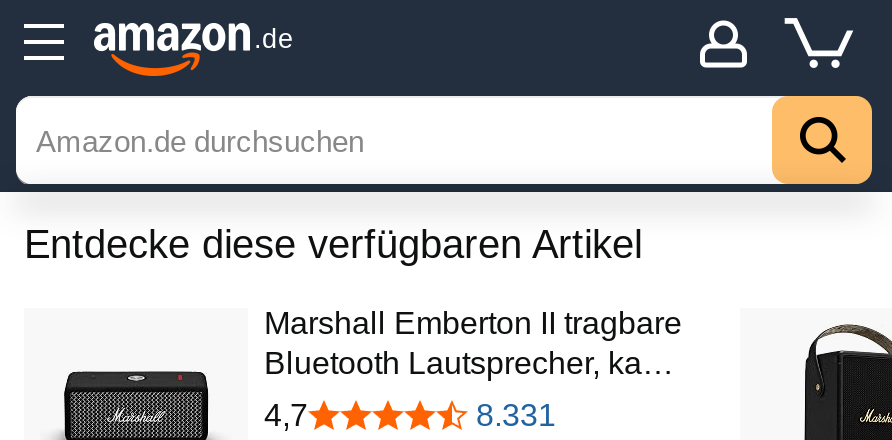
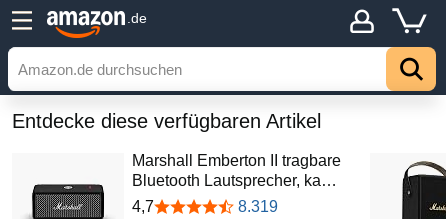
[476,397,556,431] 8.331 -> [238,198,278,215] 8.319

